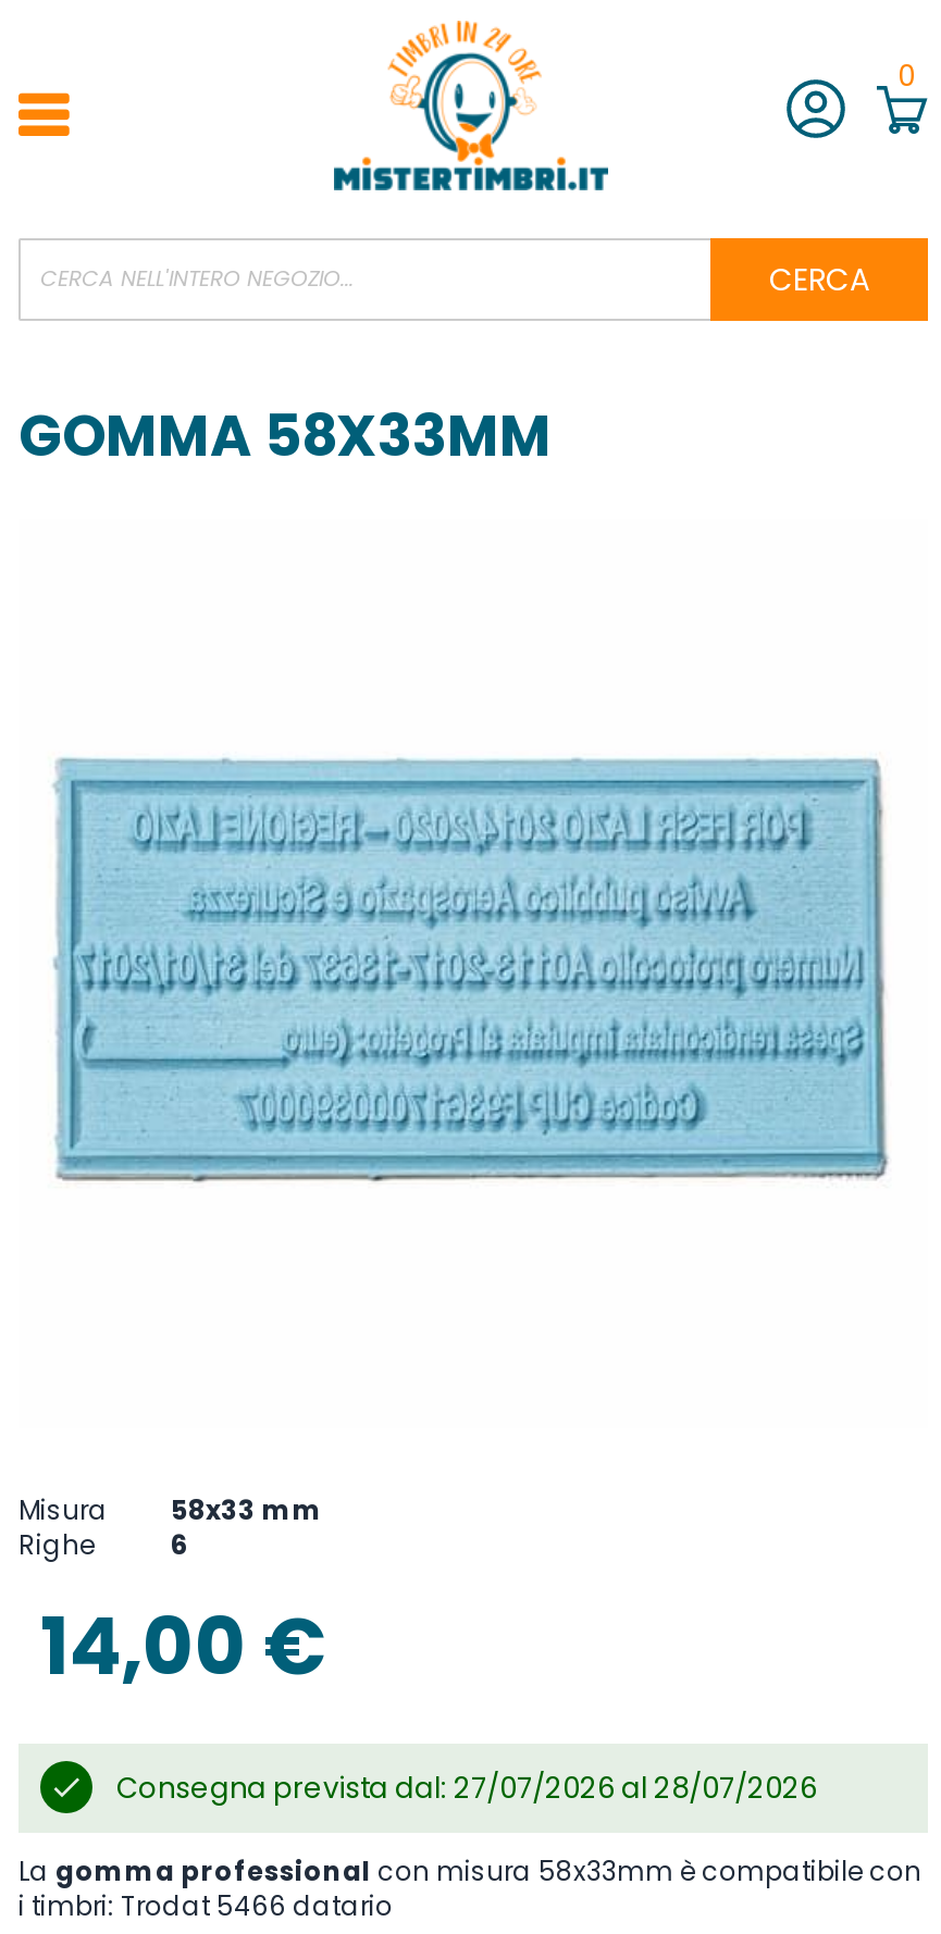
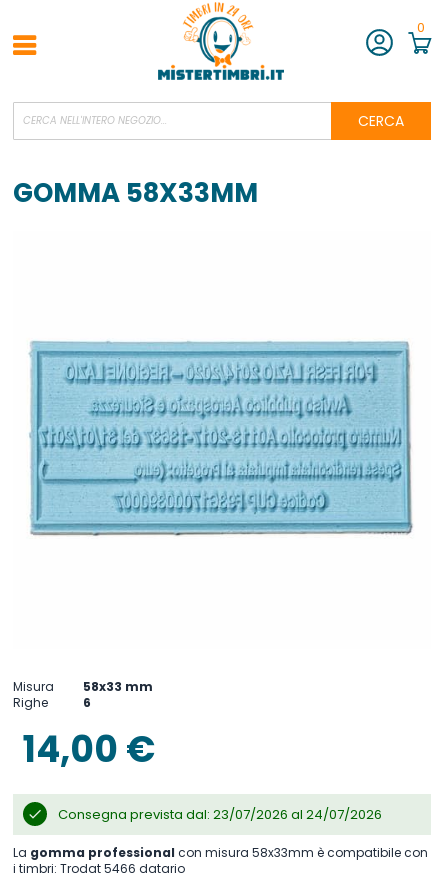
[116,1767,817,1809] Consegna prevista dal: 27/07/2026 al 28/07/2026 -> [58,805,382,824] Consegna prevista dal: 23/07/2026 al 24/07/2026

